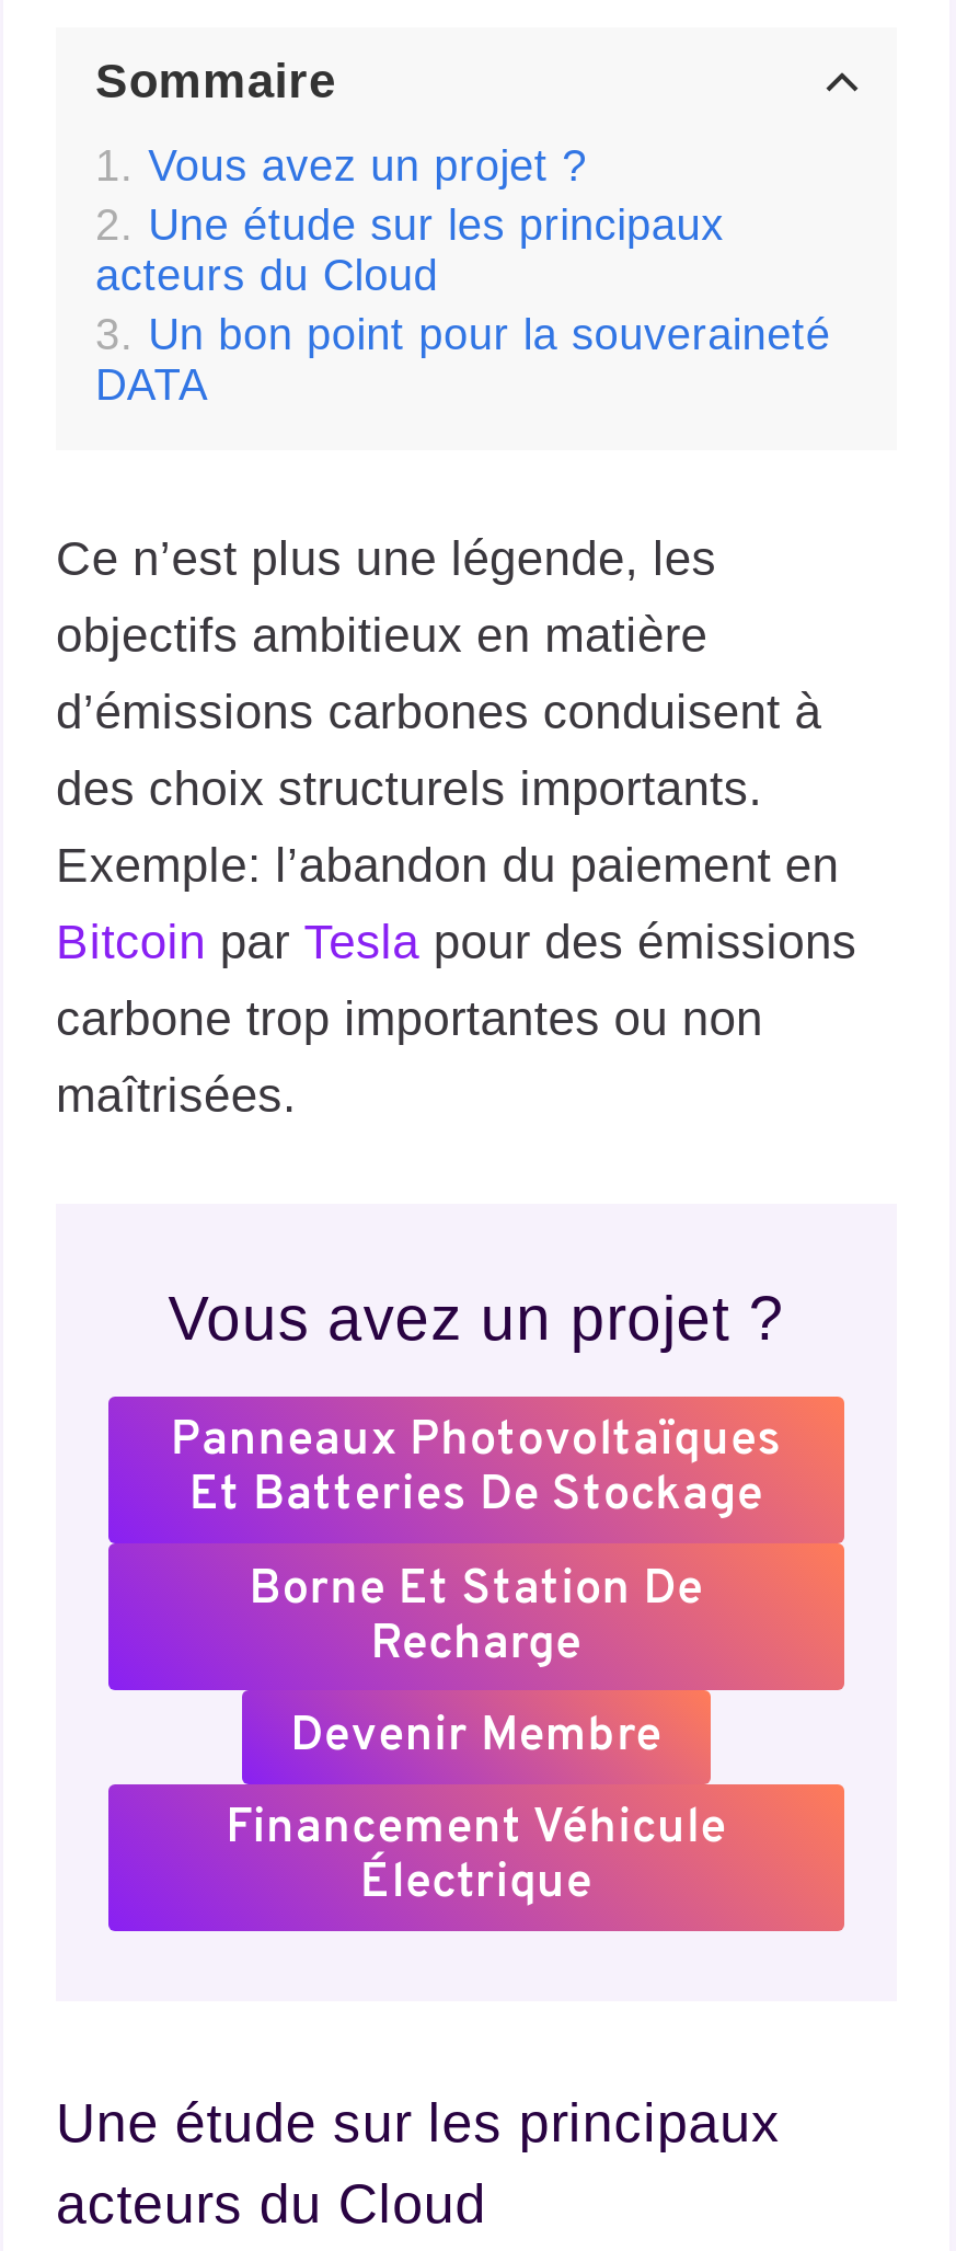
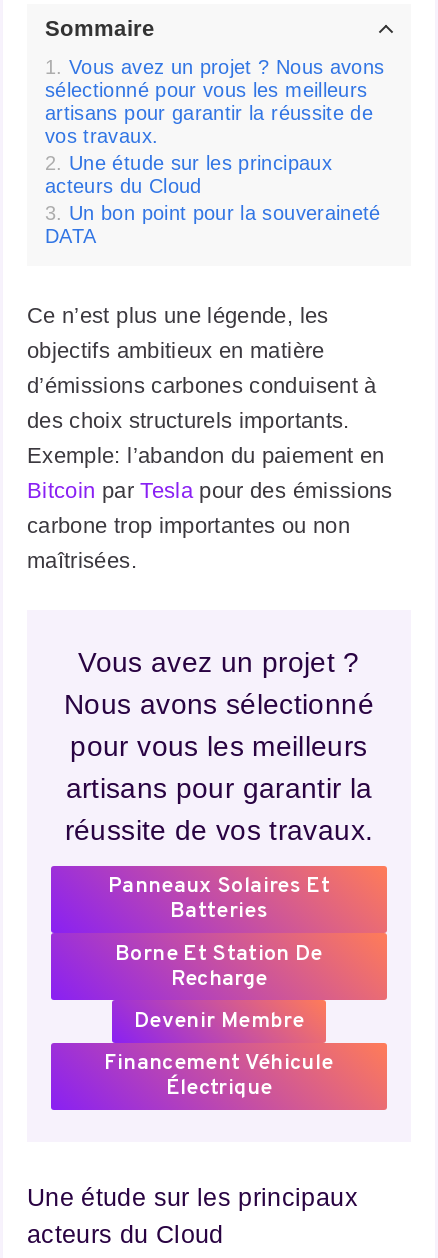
[148,141,587,189] Vous avez un projet ? -> [45,56,384,147] Vous avez un projet ? Nous avons | sélectionné pour vous les meilleurs | artisans pour garantir la réussite de | vos travaux.
[170,1413,782,1527] Panneaux Photovoltaïques | Et Batteries De Stockage -> [64,689,374,925] Nous avons sélectionné | pour vous les meilleurs | artisans pour garantir la | réussite de vos travaux. | Panneaux Solaires Et | Batteries

